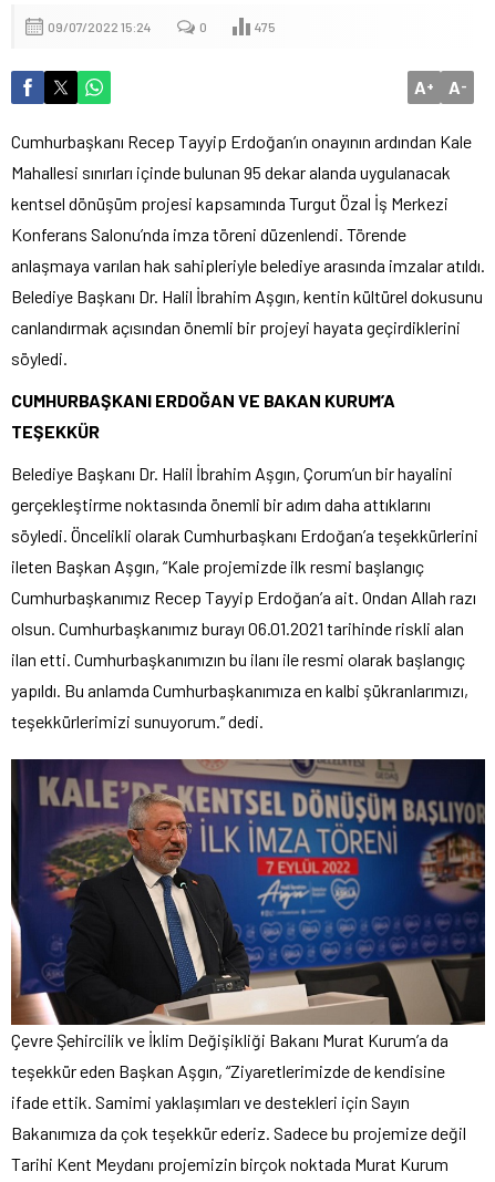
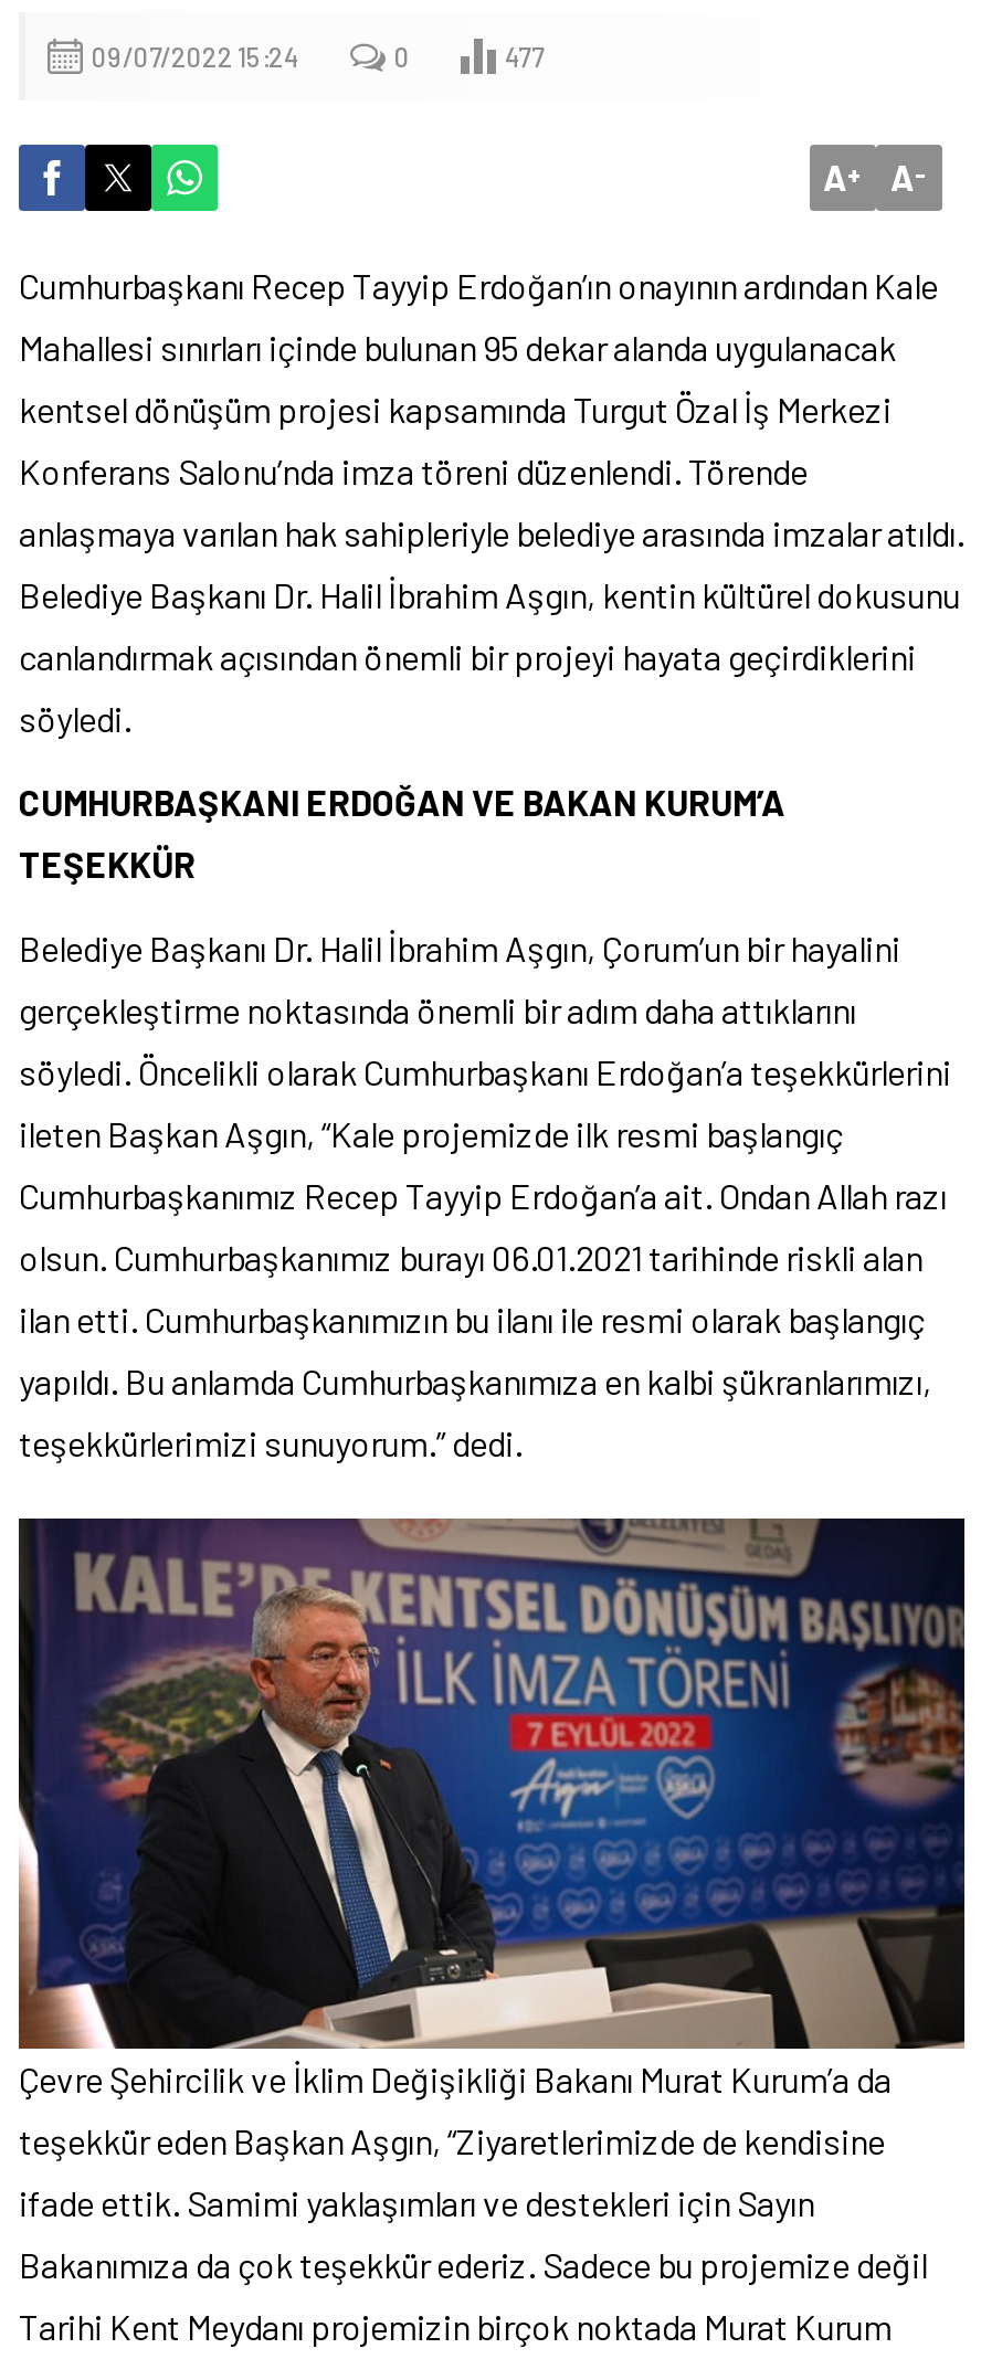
[255,18,276,34] 475 -> [505,40,545,71] 477

